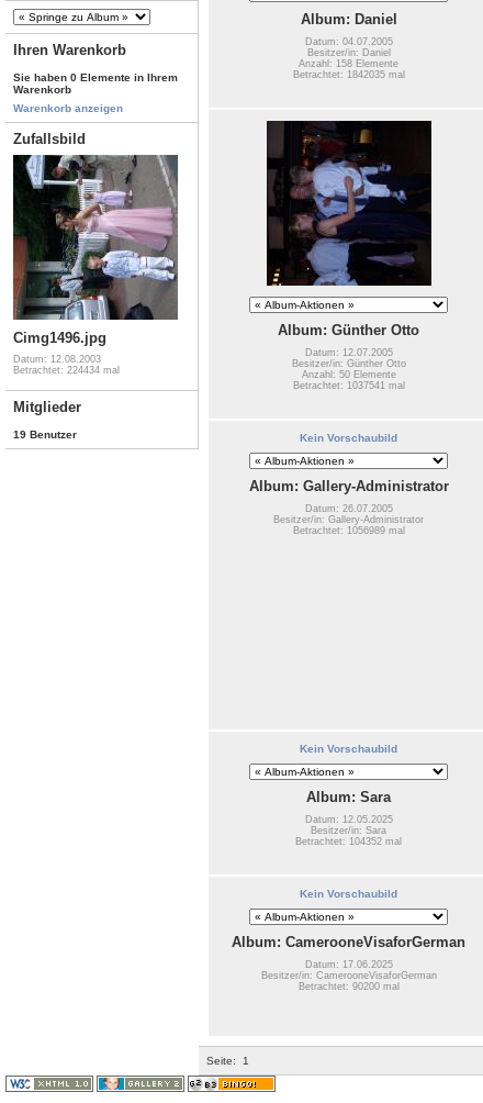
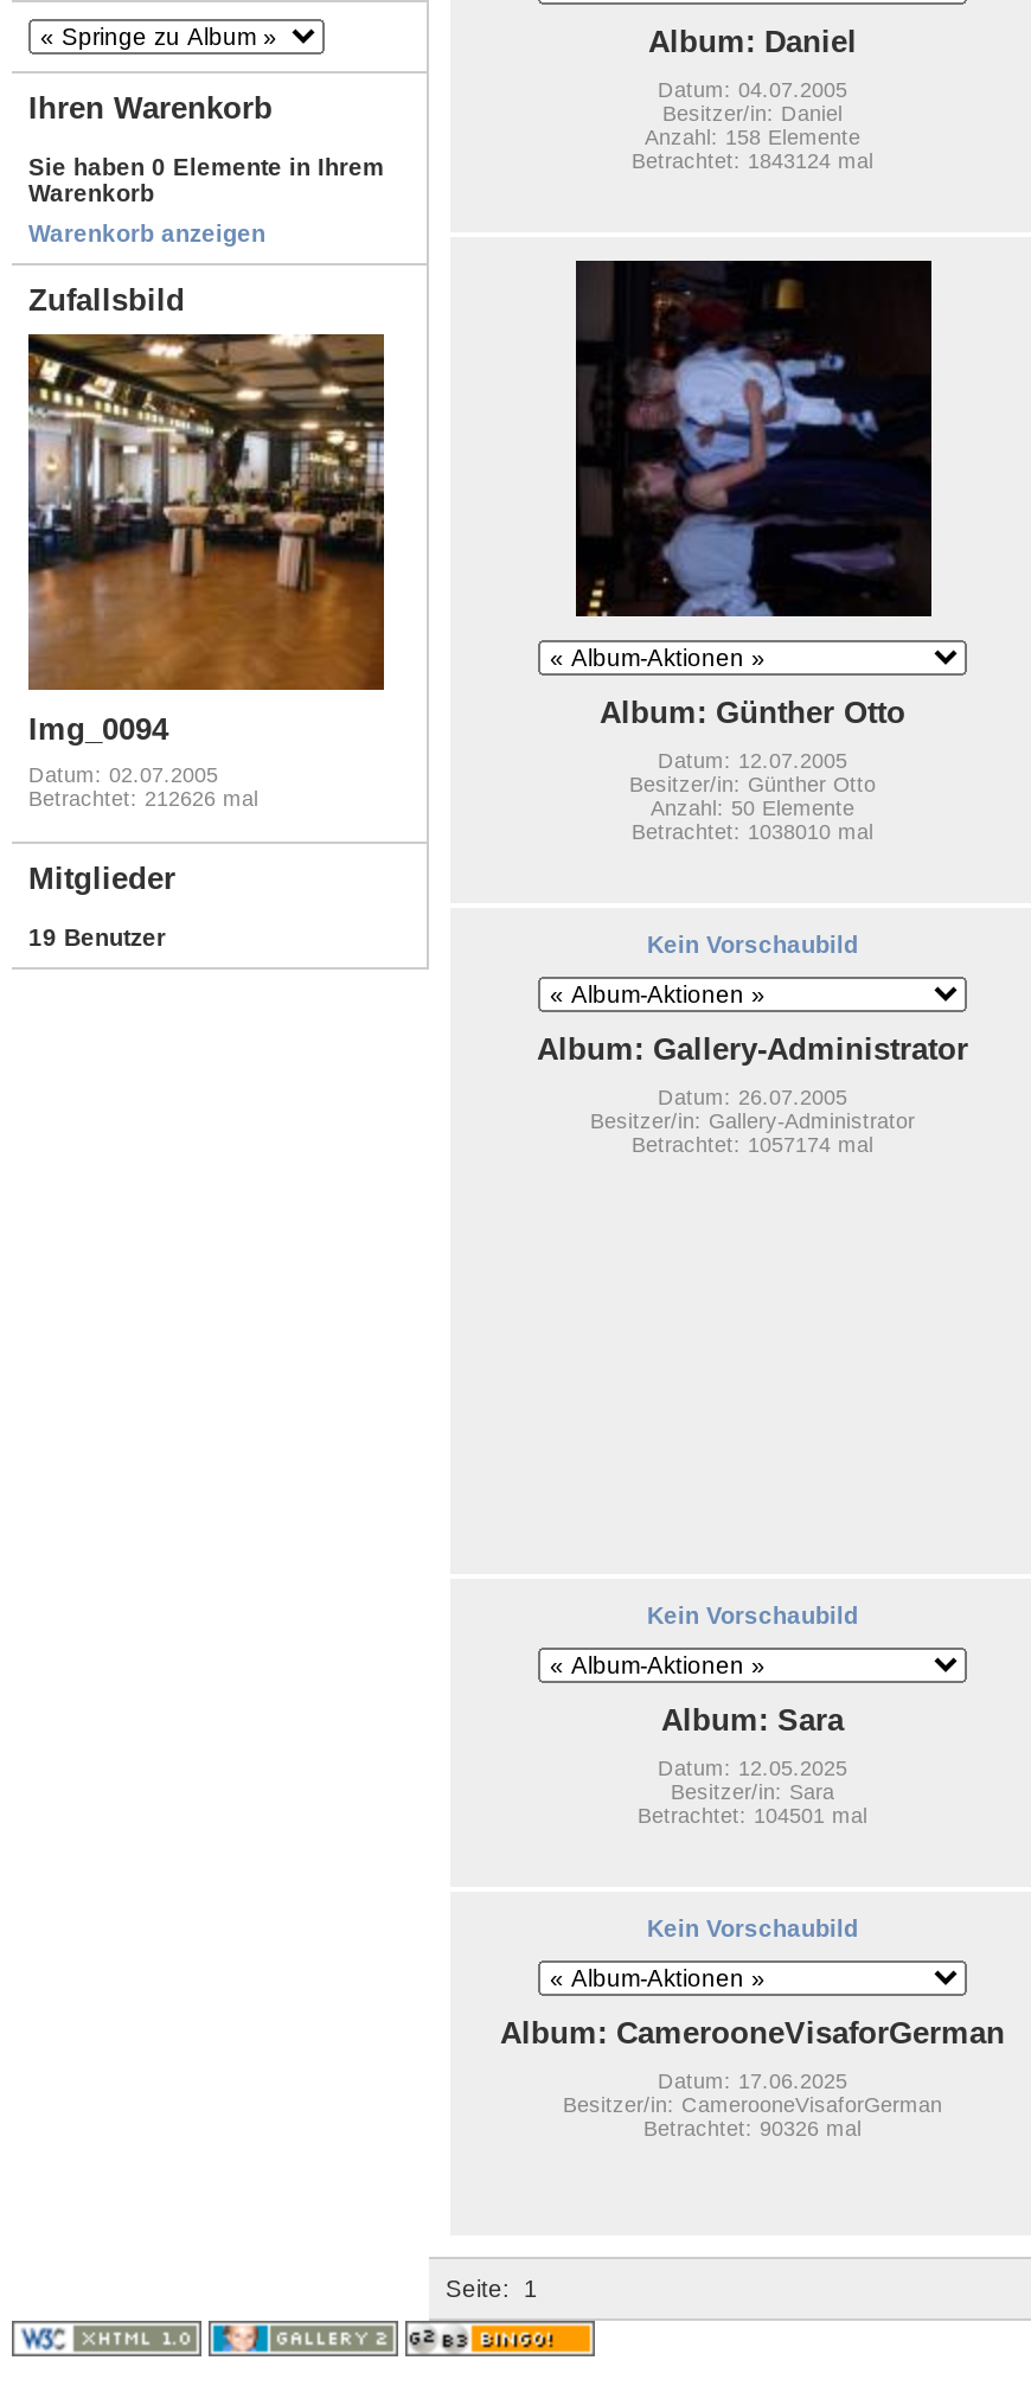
[293,69,405,80] Betrachtet: 1842035 mal -> [632,148,873,172] Betrachtet: 1843124 mal
[12,154,178,346] [image] | Cimg1496.jpg -> [26,332,386,747] [image] | Img_0094
[13,354,120,376] Datum: 12.08.2003 | Betrachtet: 224434 mal -> [28,764,258,812] Datum: 02.07.2005 | Betrachtet: 212626 mal
[293,380,405,391] Betrachtet: 1037541 mal -> [632,819,873,843] Betrachtet: 1038010 mal
[293,525,405,536] Betrachtet: 1056989 mal -> [632,1132,873,1156] Betrachtet: 1057174 mal
[295,836,402,847] Betrachtet: 104352 mal -> [638,1803,867,1827] Betrachtet: 104501 mal
[298,981,399,992] Betrachtet: 90200 mal -> [643,2116,862,2140] Betrachtet: 90326 mal

